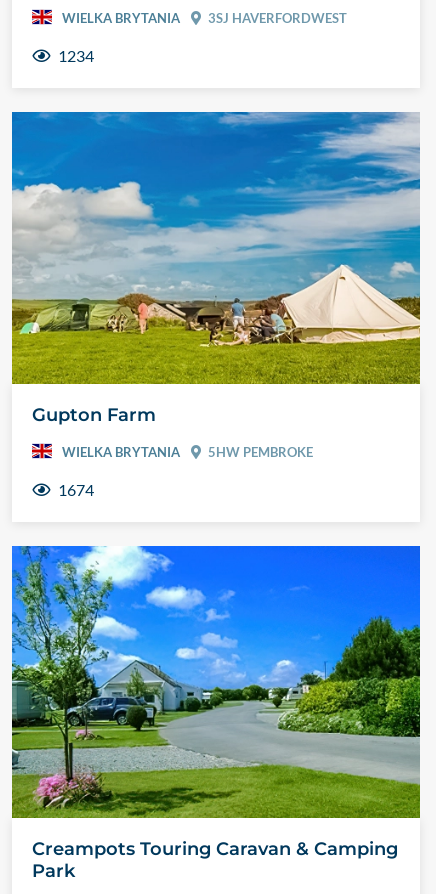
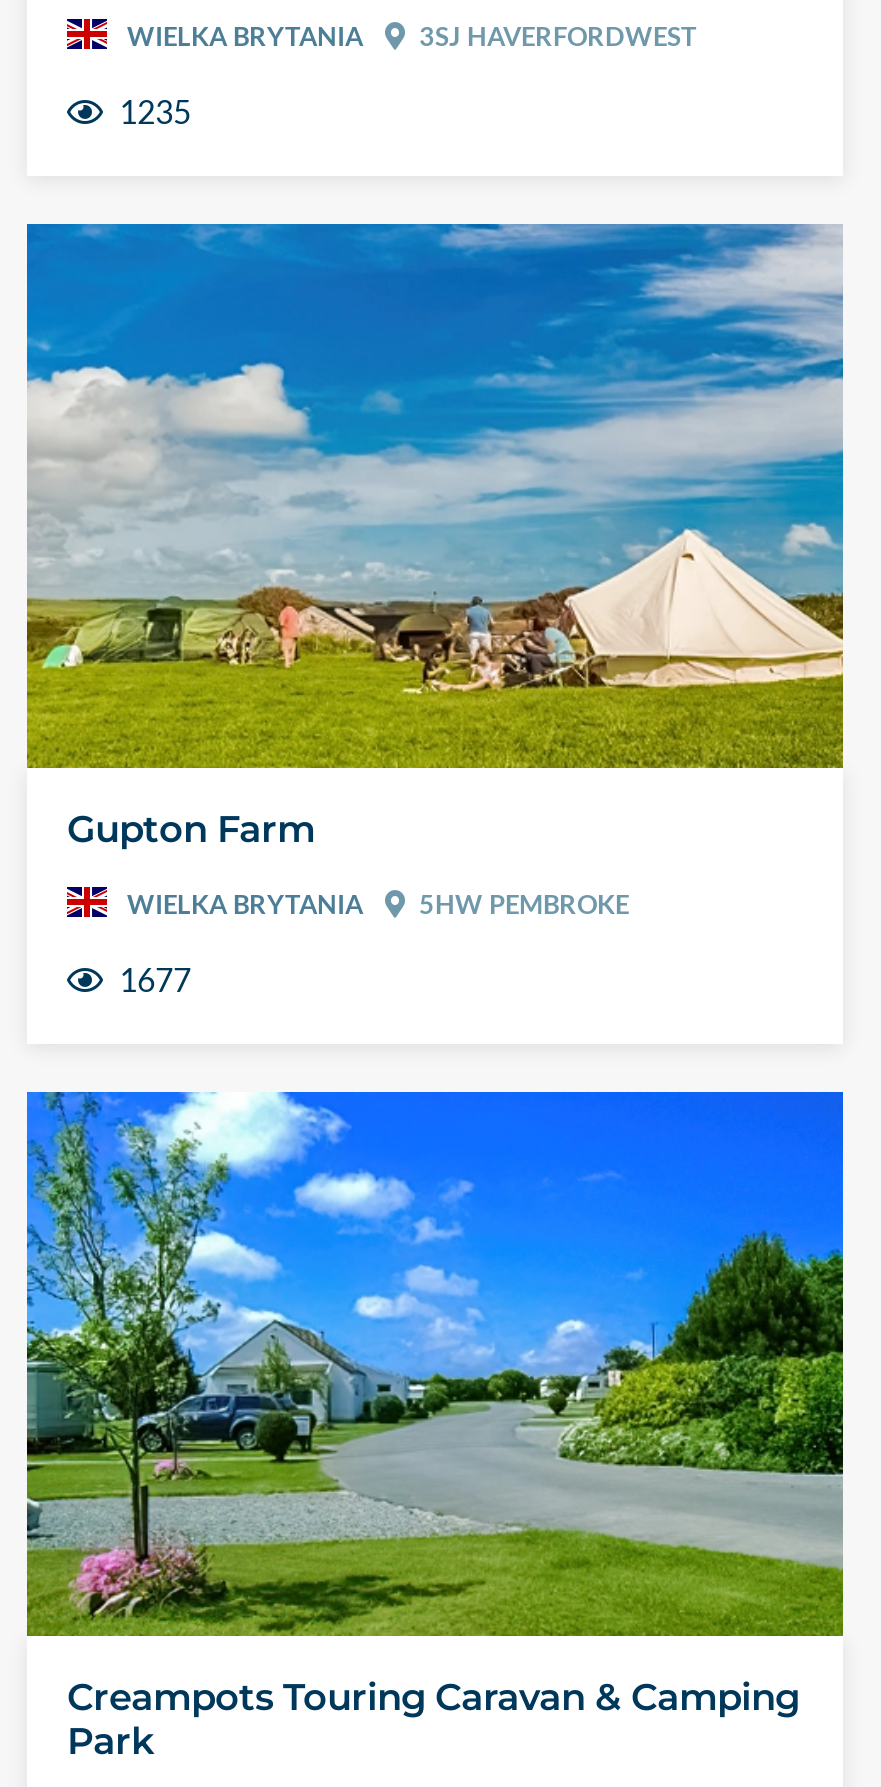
[58,46,94,65] 1234 -> [119,92,191,130] 1235
[58,480,94,499] 1674 -> [119,960,191,998] 1677

